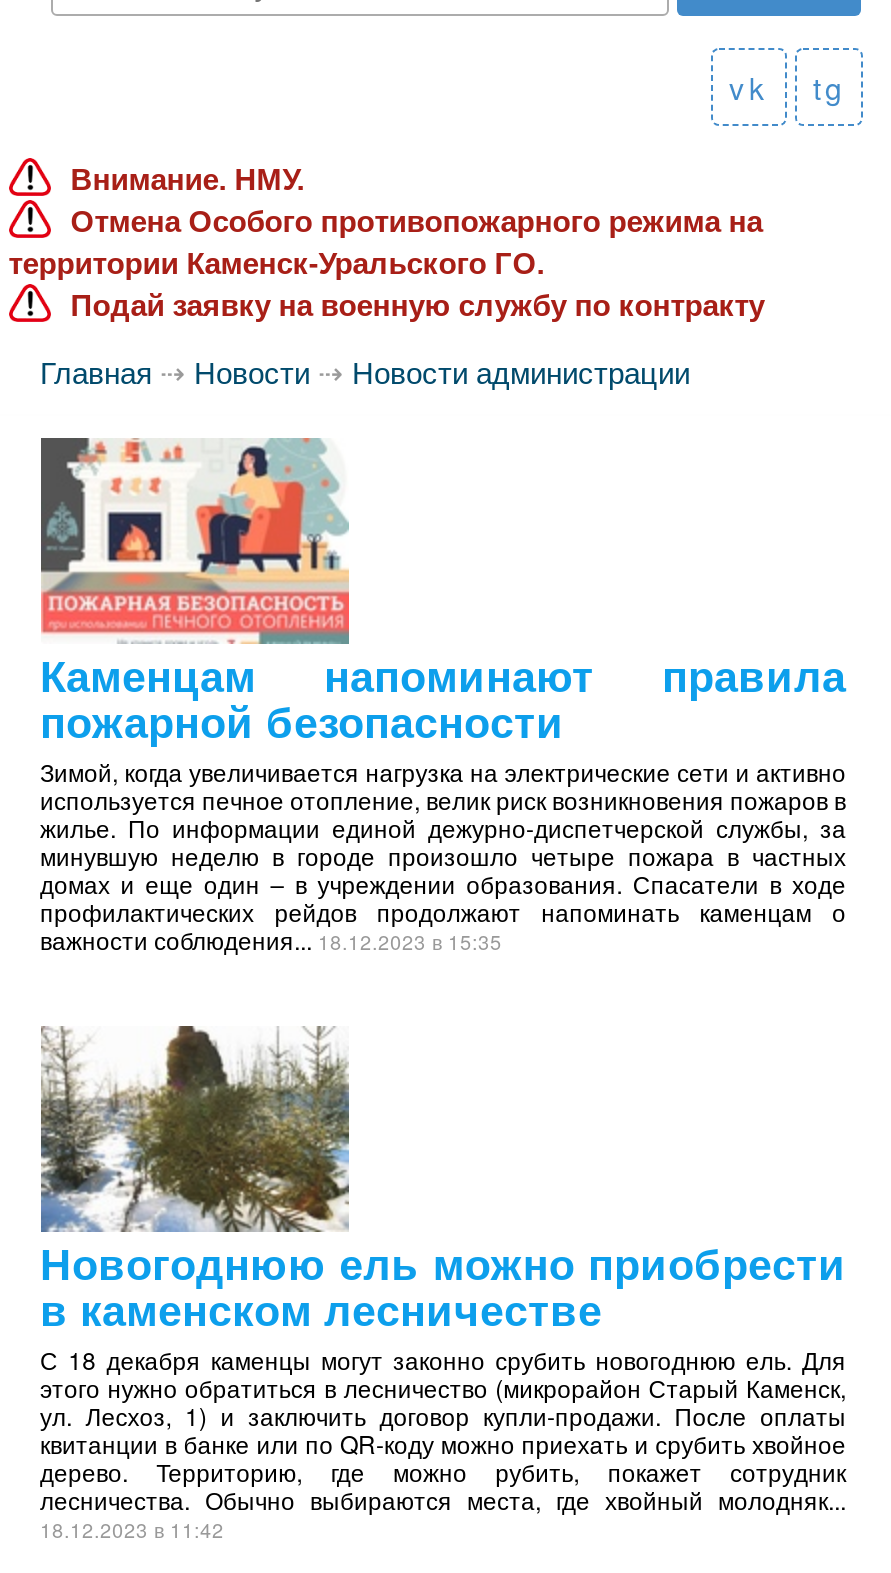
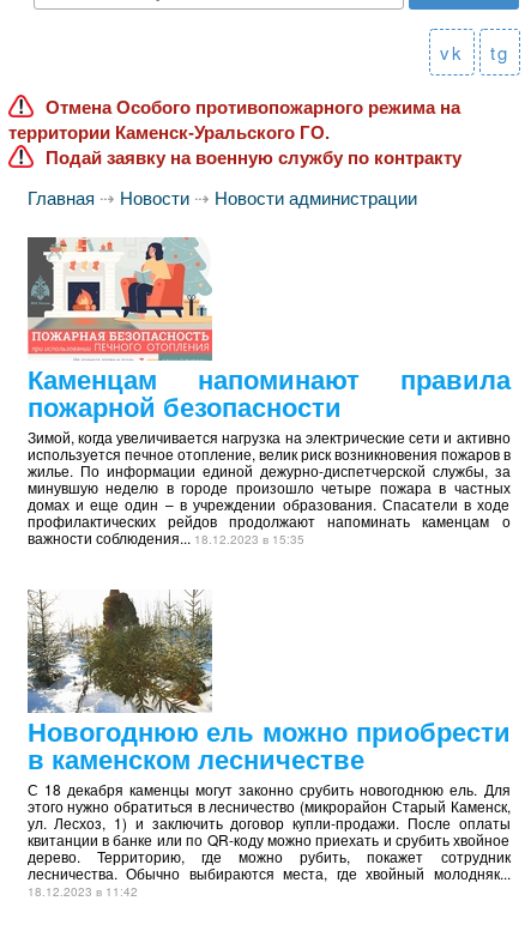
[70,162,304,196] Внимание. НМУ. -> none

